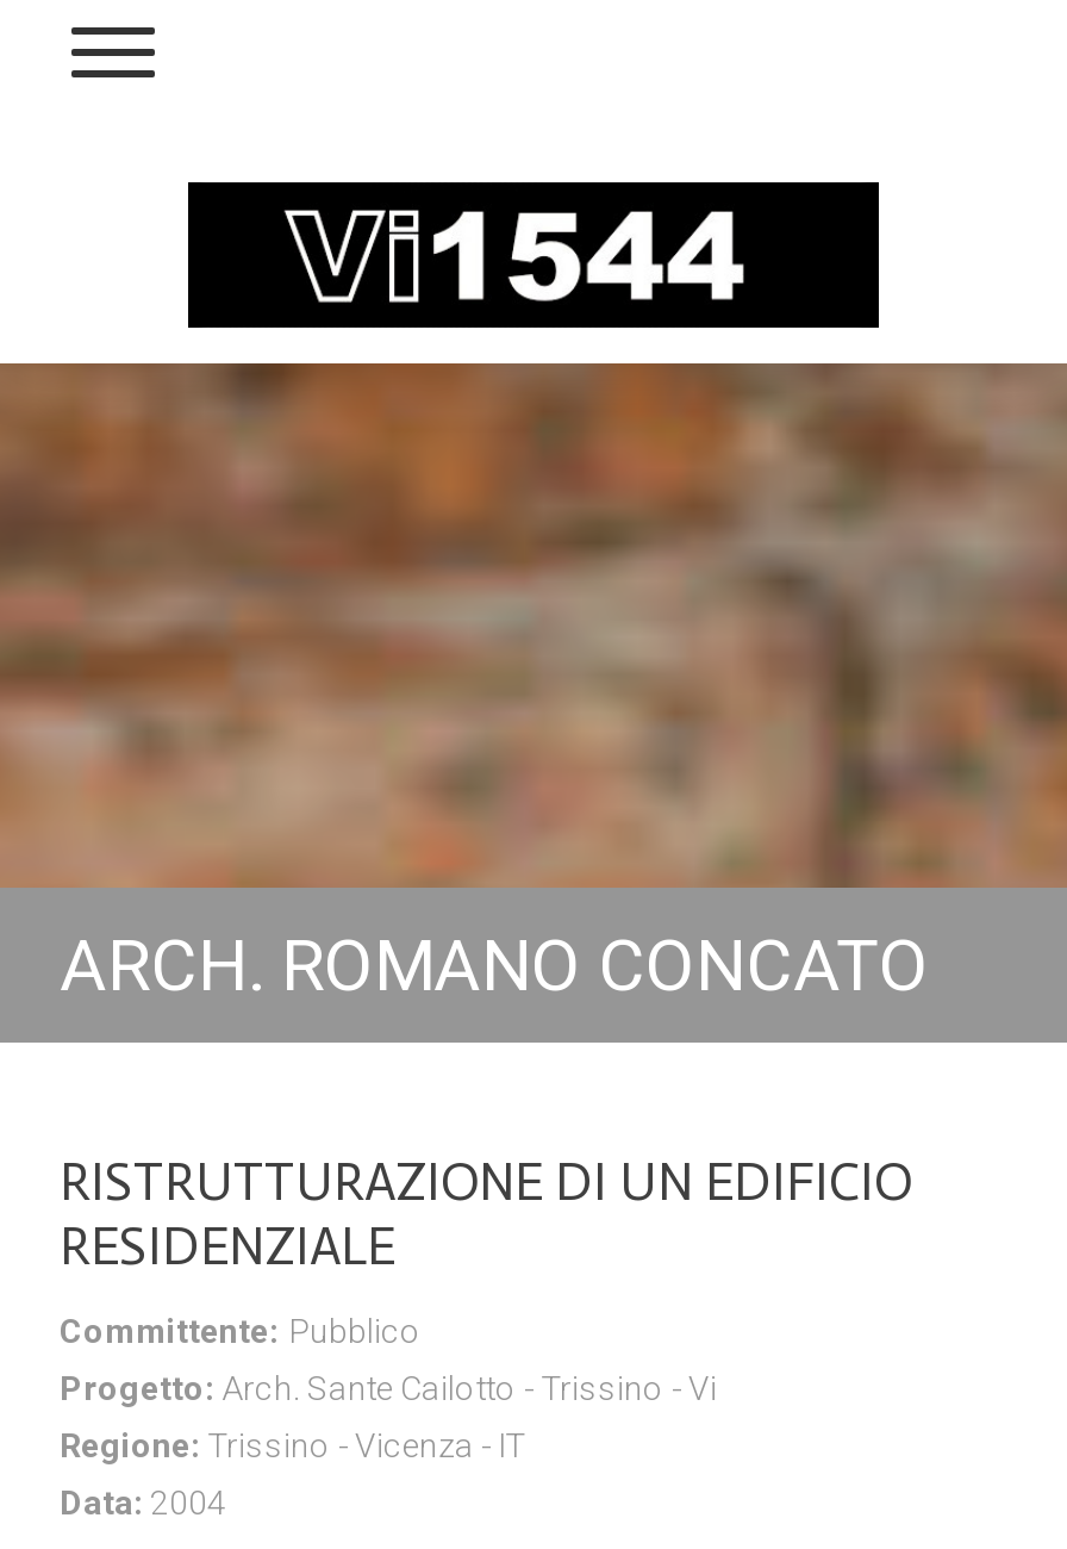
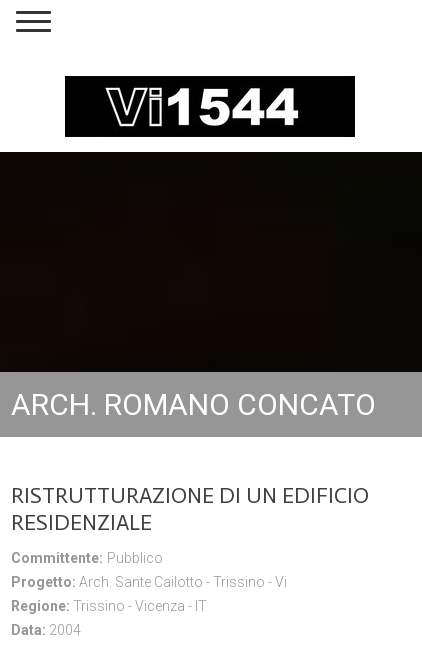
[7,361,1060,888] [image] -> none

